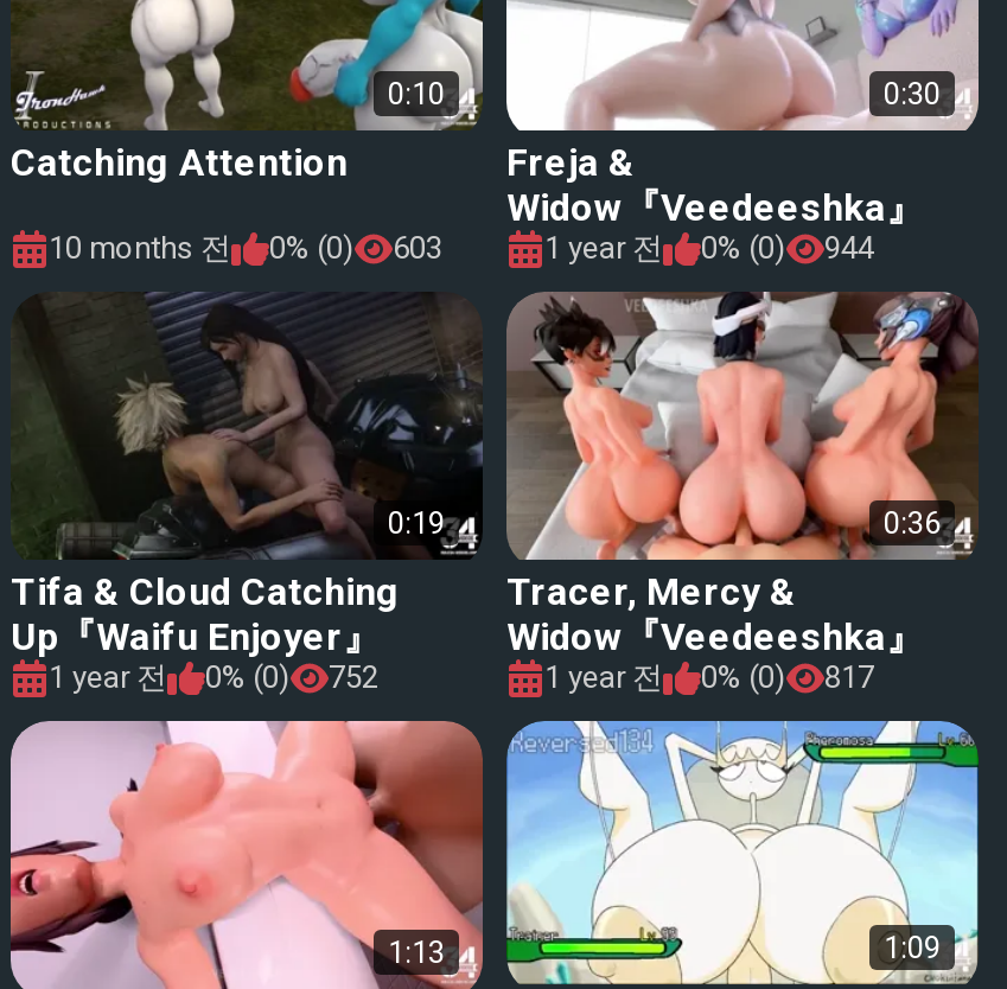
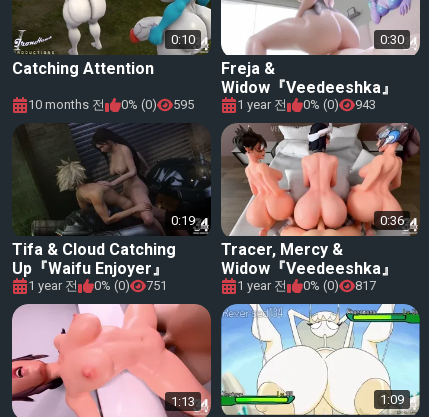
[49,230,442,266] 10 months 전 0% (0) 603 -> [28,97,194,112] 10 months 전 0% (0) 595
[824,230,874,266] 944 -> [355,97,376,112] 943
[329,659,378,695] 752 -> [146,278,167,293] 751

